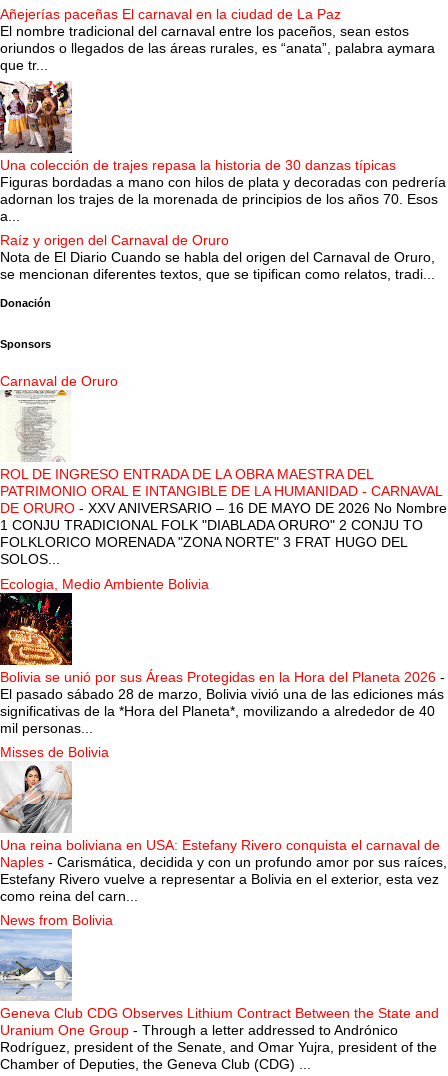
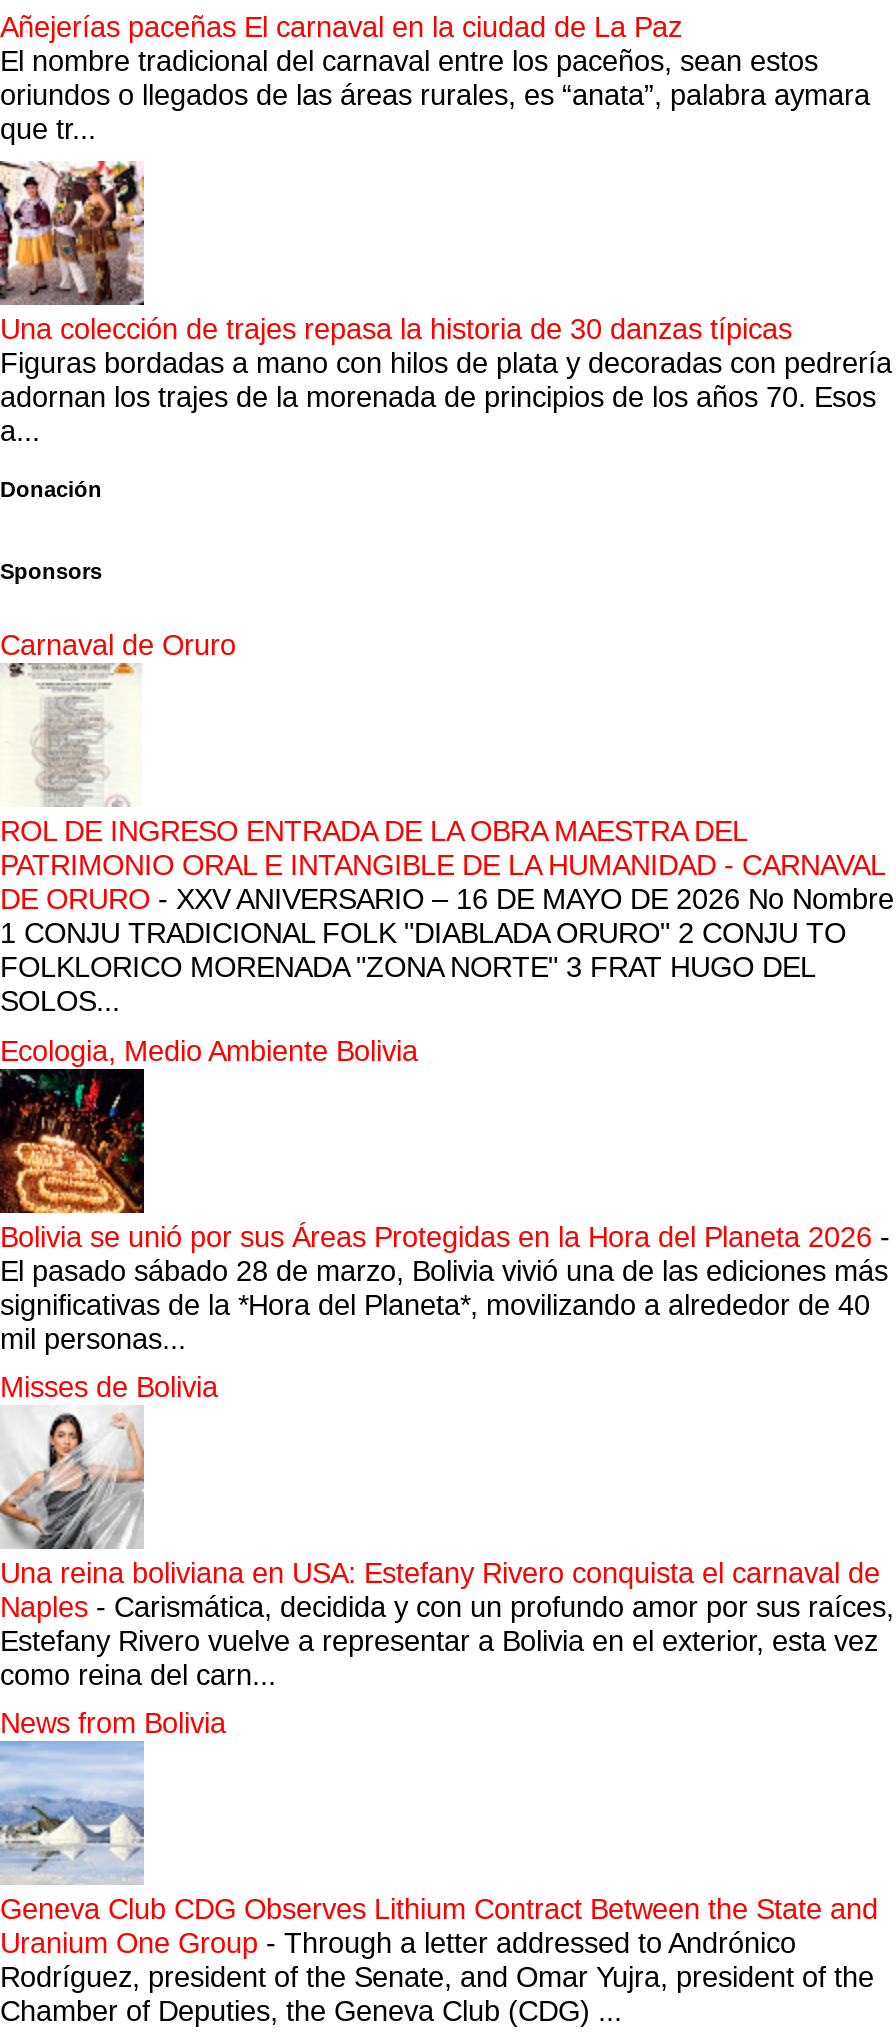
[0,232,435,282] Raíz y origen del Carnaval de Oruro | Nota de El Diario Cuando se habla del origen del Carnaval de Oruro, | se mencionan diferentes textos, que se tipifican como relatos, tradi... -> none

